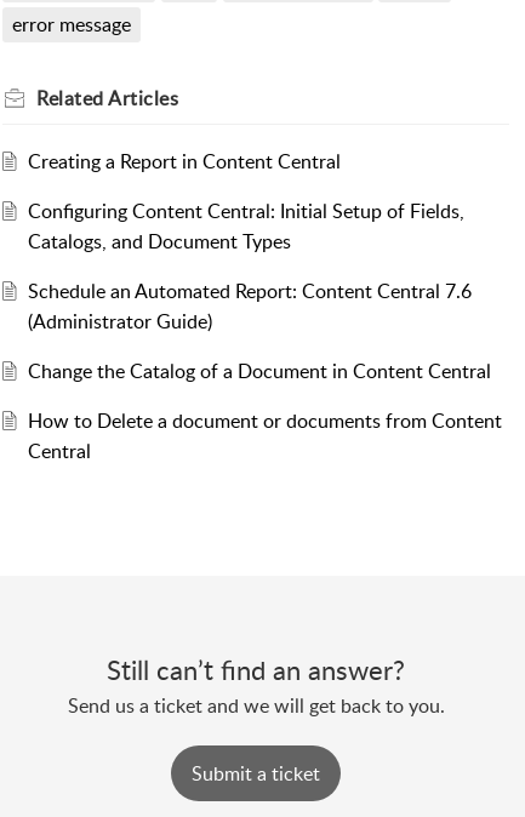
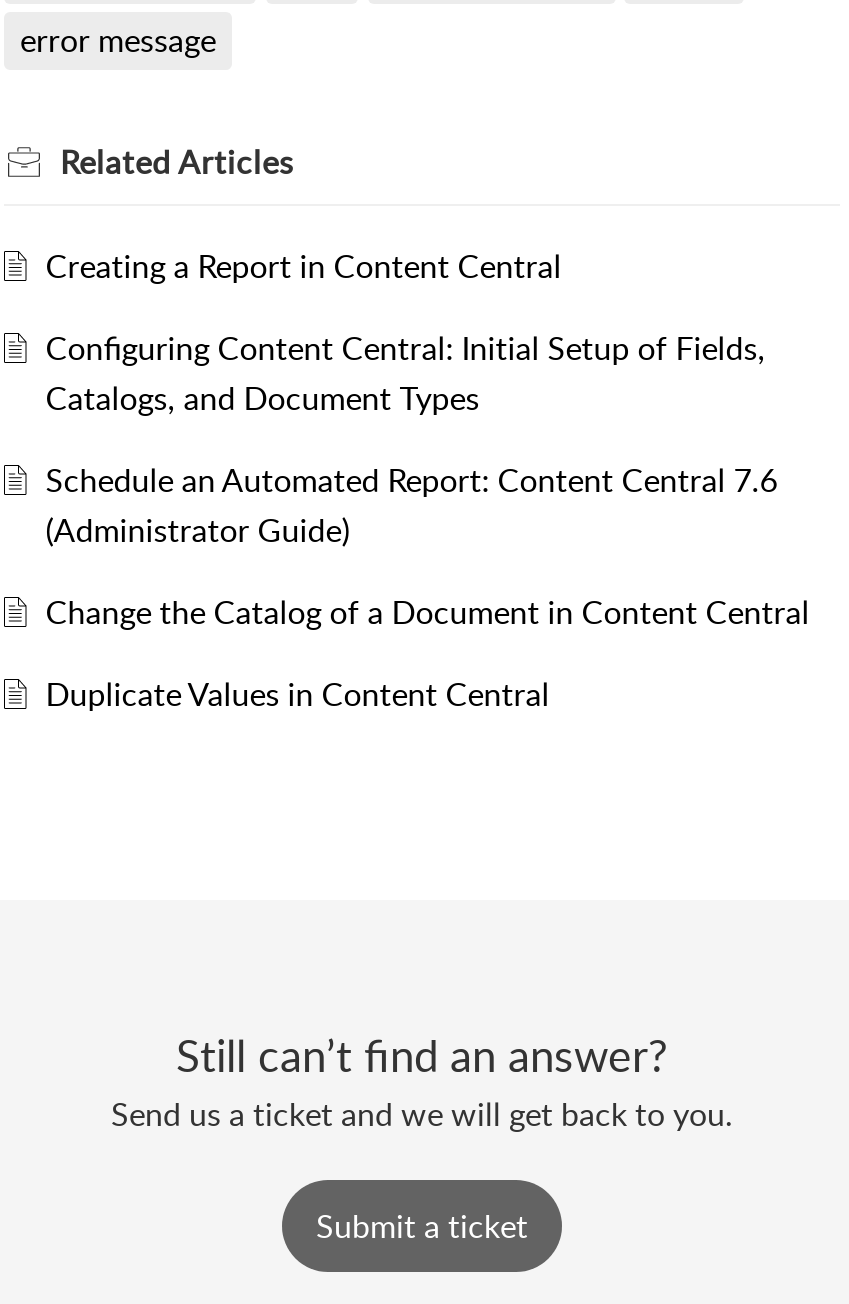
[28,407,502,464] How to Delete a document or documents from Content | Central -> [46,672,550,716] Duplicate Values in Content Central

